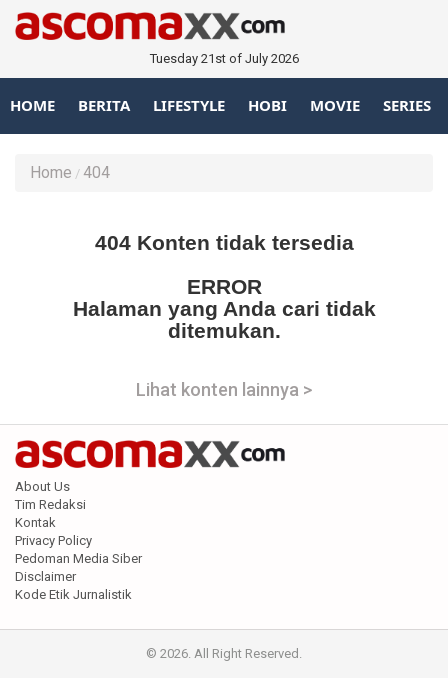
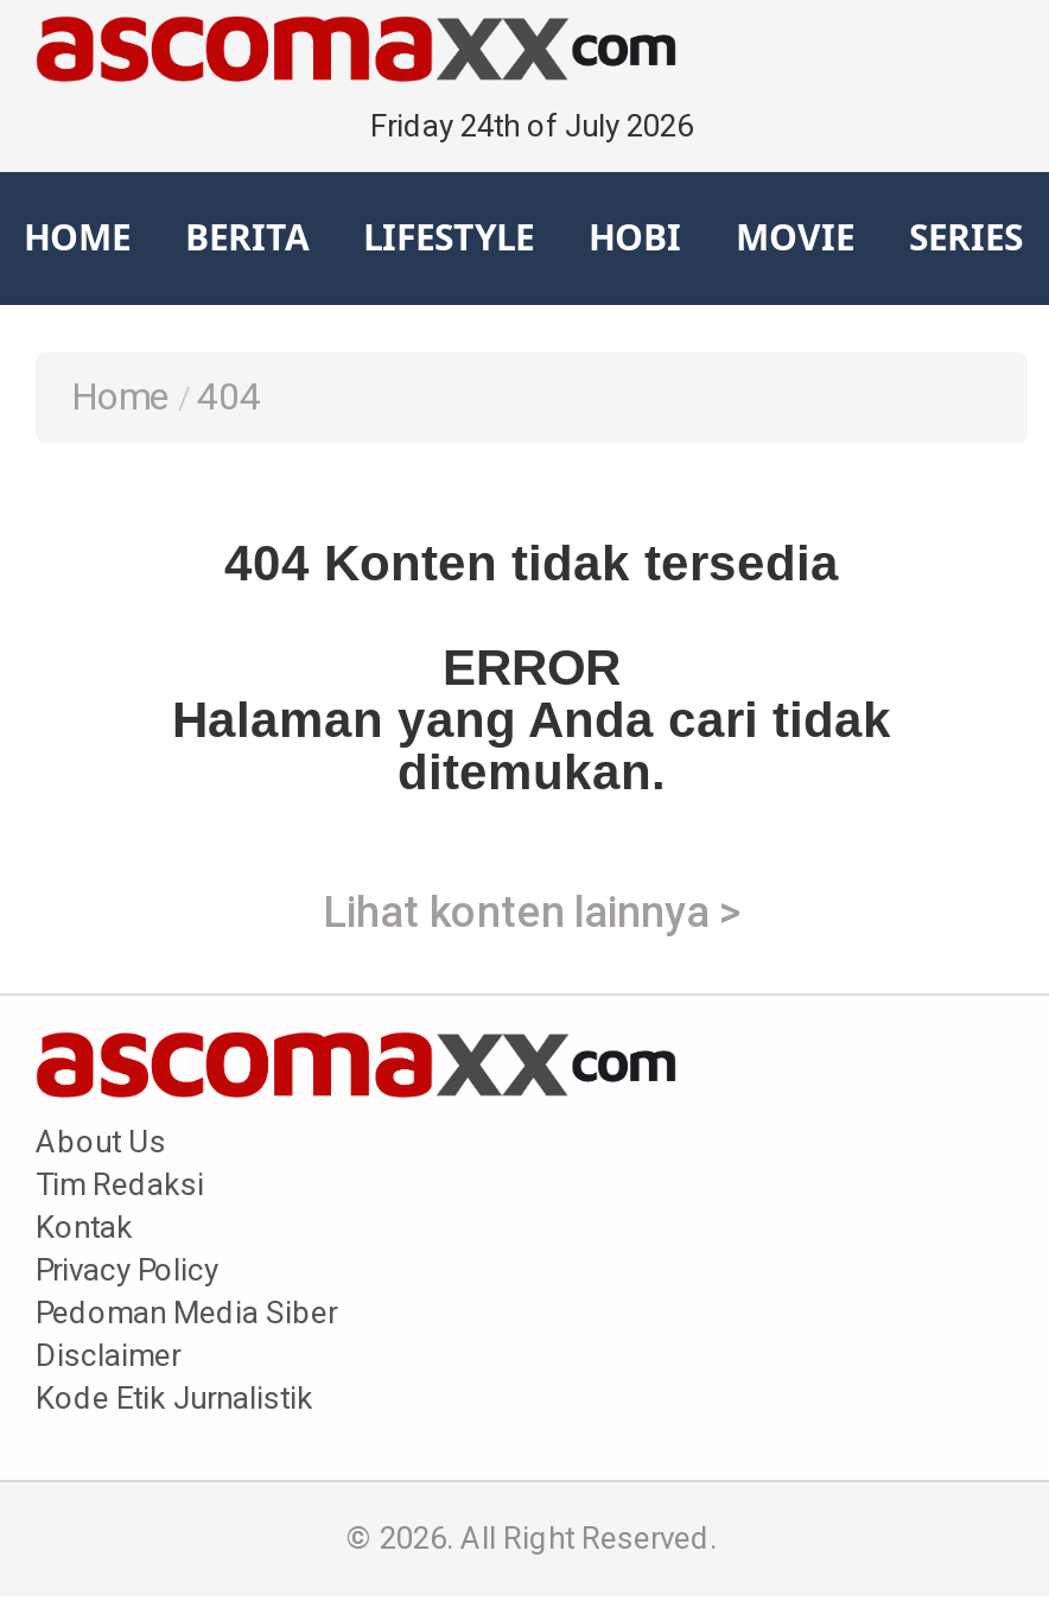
[149,51,298,66] Tuesday 21st of July 2026 -> [370,108,693,143] Friday 24th of July 2026

